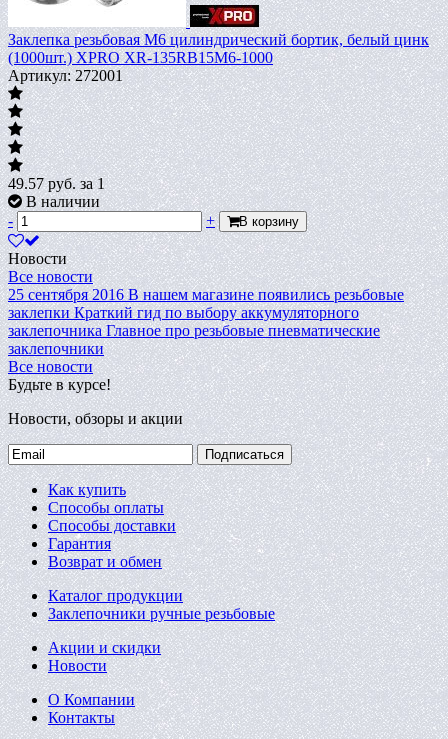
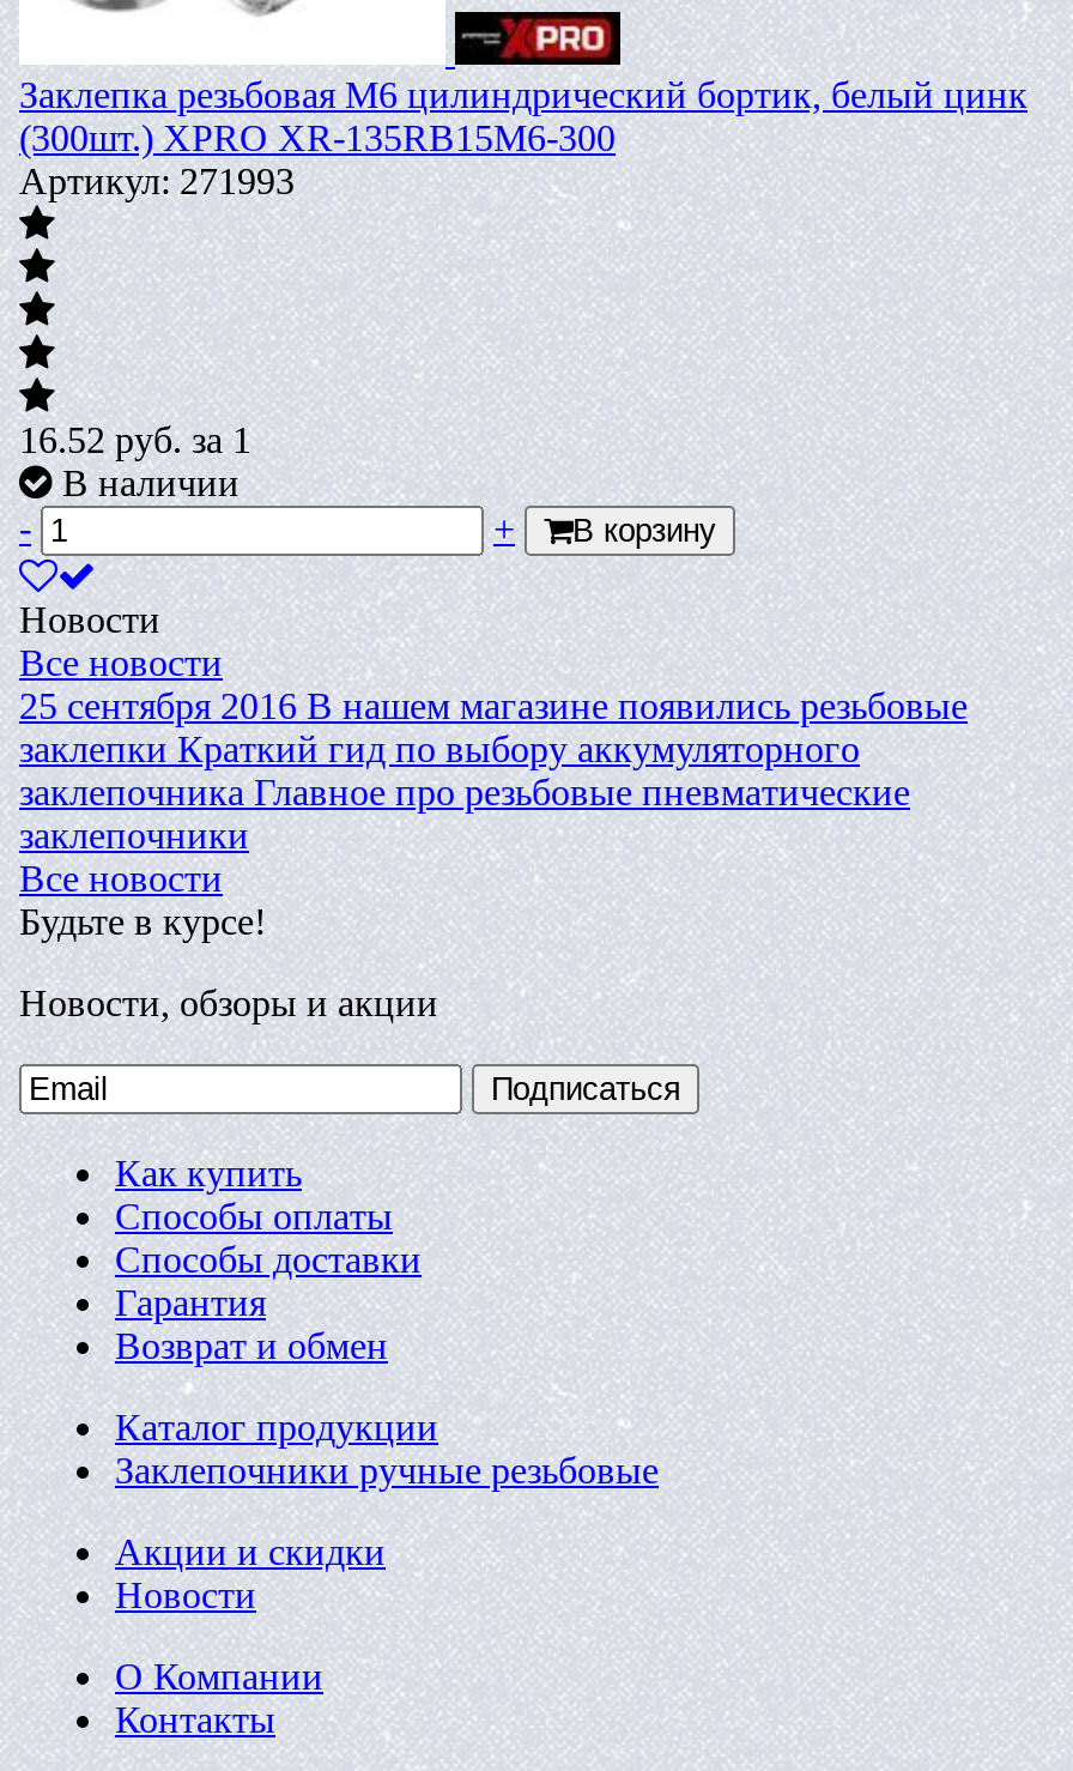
[8,49,273,66] (1000шт.) XPRO XR-135RB15M6-1000 -> [19,117,616,158] (300шт.) XPRO XR-135RB15M6-300
[8,67,123,84] Артикул: 272001 -> [19,160,295,201] Артикул: 271993
[8,175,105,192] 49.57 руб. за 1 -> [19,419,251,460] 16.52 руб. за 1

